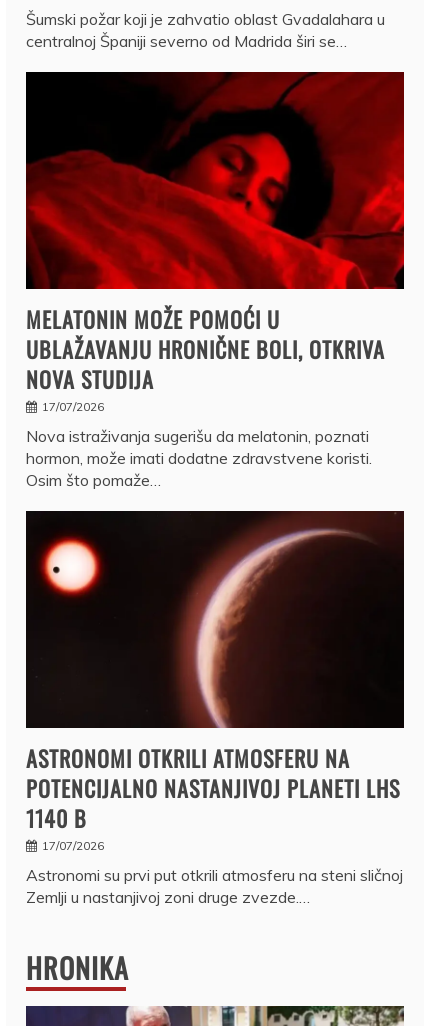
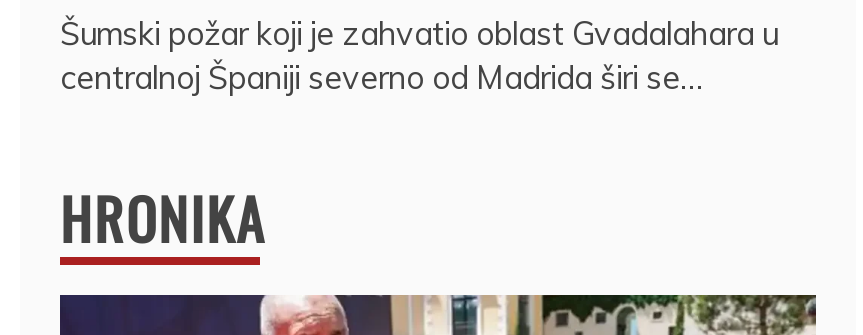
[25,71,405,490] [image] | MELATONIN MOŽE POMOĆI U | UBLAŽAVANJU HRONIČNE BOLI, OTKRIVA | NOVA STUDIJA | 17/07/2026 | Nova istraživanja sugerišu da melatonin, poznati | hormon, može imati dodatne zdravstvene koristi. | Osim što pomaže… -> none
[26,510,405,907] [image] | ASTRONOMI OTKRILI ATMOSFERU NA | POTENCIJALNO NASTANJIVOJ PLANETI LHS | 1140 B | 17/07/2026 | Astronomi su prvi put otkrili atmosferu na steni sličnoj | Zemlji u nastanjivoj zoni druge zvezde.… -> none

